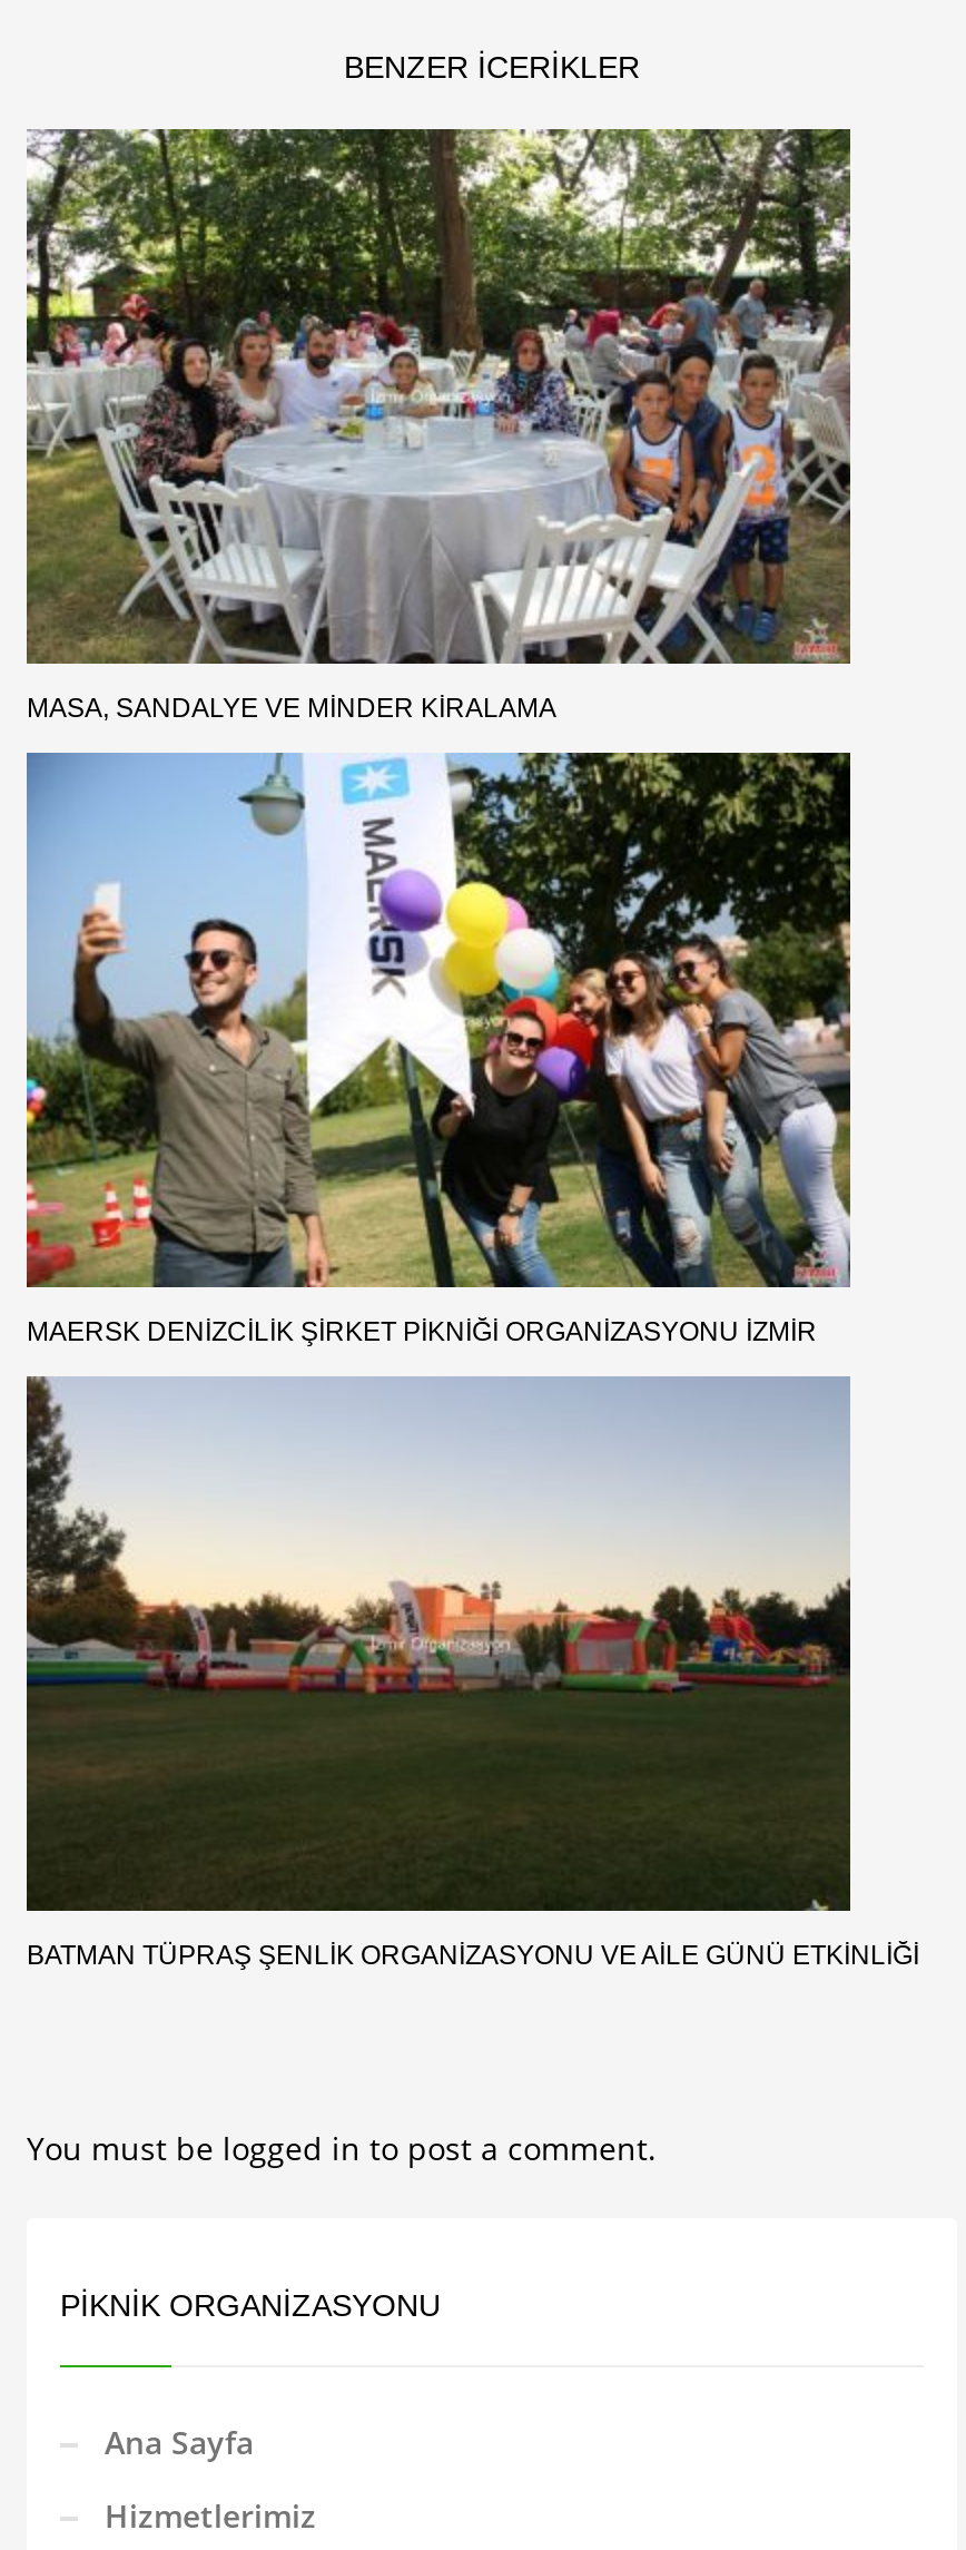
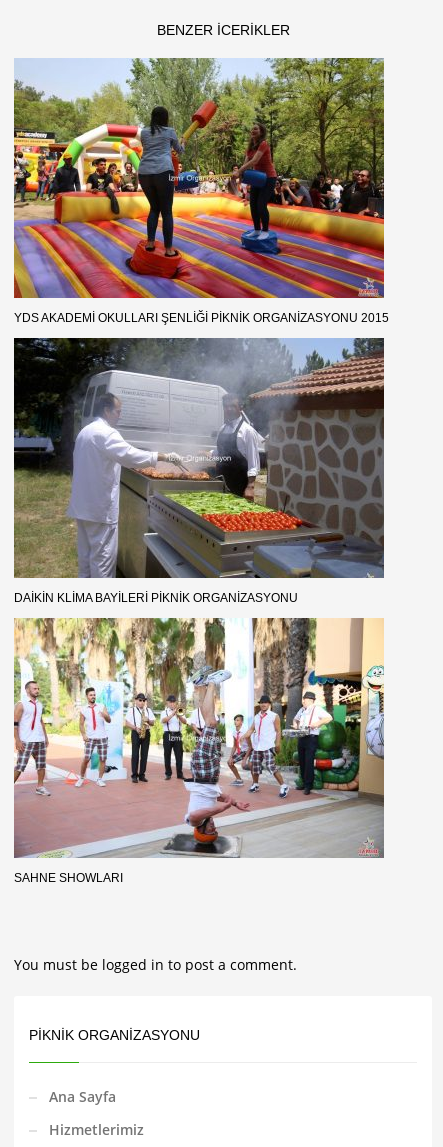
[24,126,852,723] [image] | MASA, SANDALYE VE MINDER KIRALAMA -> [13,57,389,325] [image] | YDS AKADEMI OKULLARI ŞENLIĞI PIKNIK ORGANIZASYONU 2015
[24,749,852,1347] [image] | MAERSK DENIZCILIK ŞIRKET PIKNIĞI ORGANIZASYONU İZMIR -> [13,337,385,605] [image] | DAIKIN KLIMA BAYILERI PIKNIK ORGANIZASYONU
[24,1375,919,1970] [image] | BATMAN TÜPRAŞ ŞENLIK ORGANIZASYONU VE AILE GÜNÜ ETKINLIĞI -> [13,617,385,885] [image] | SAHNE SHOWLARI

